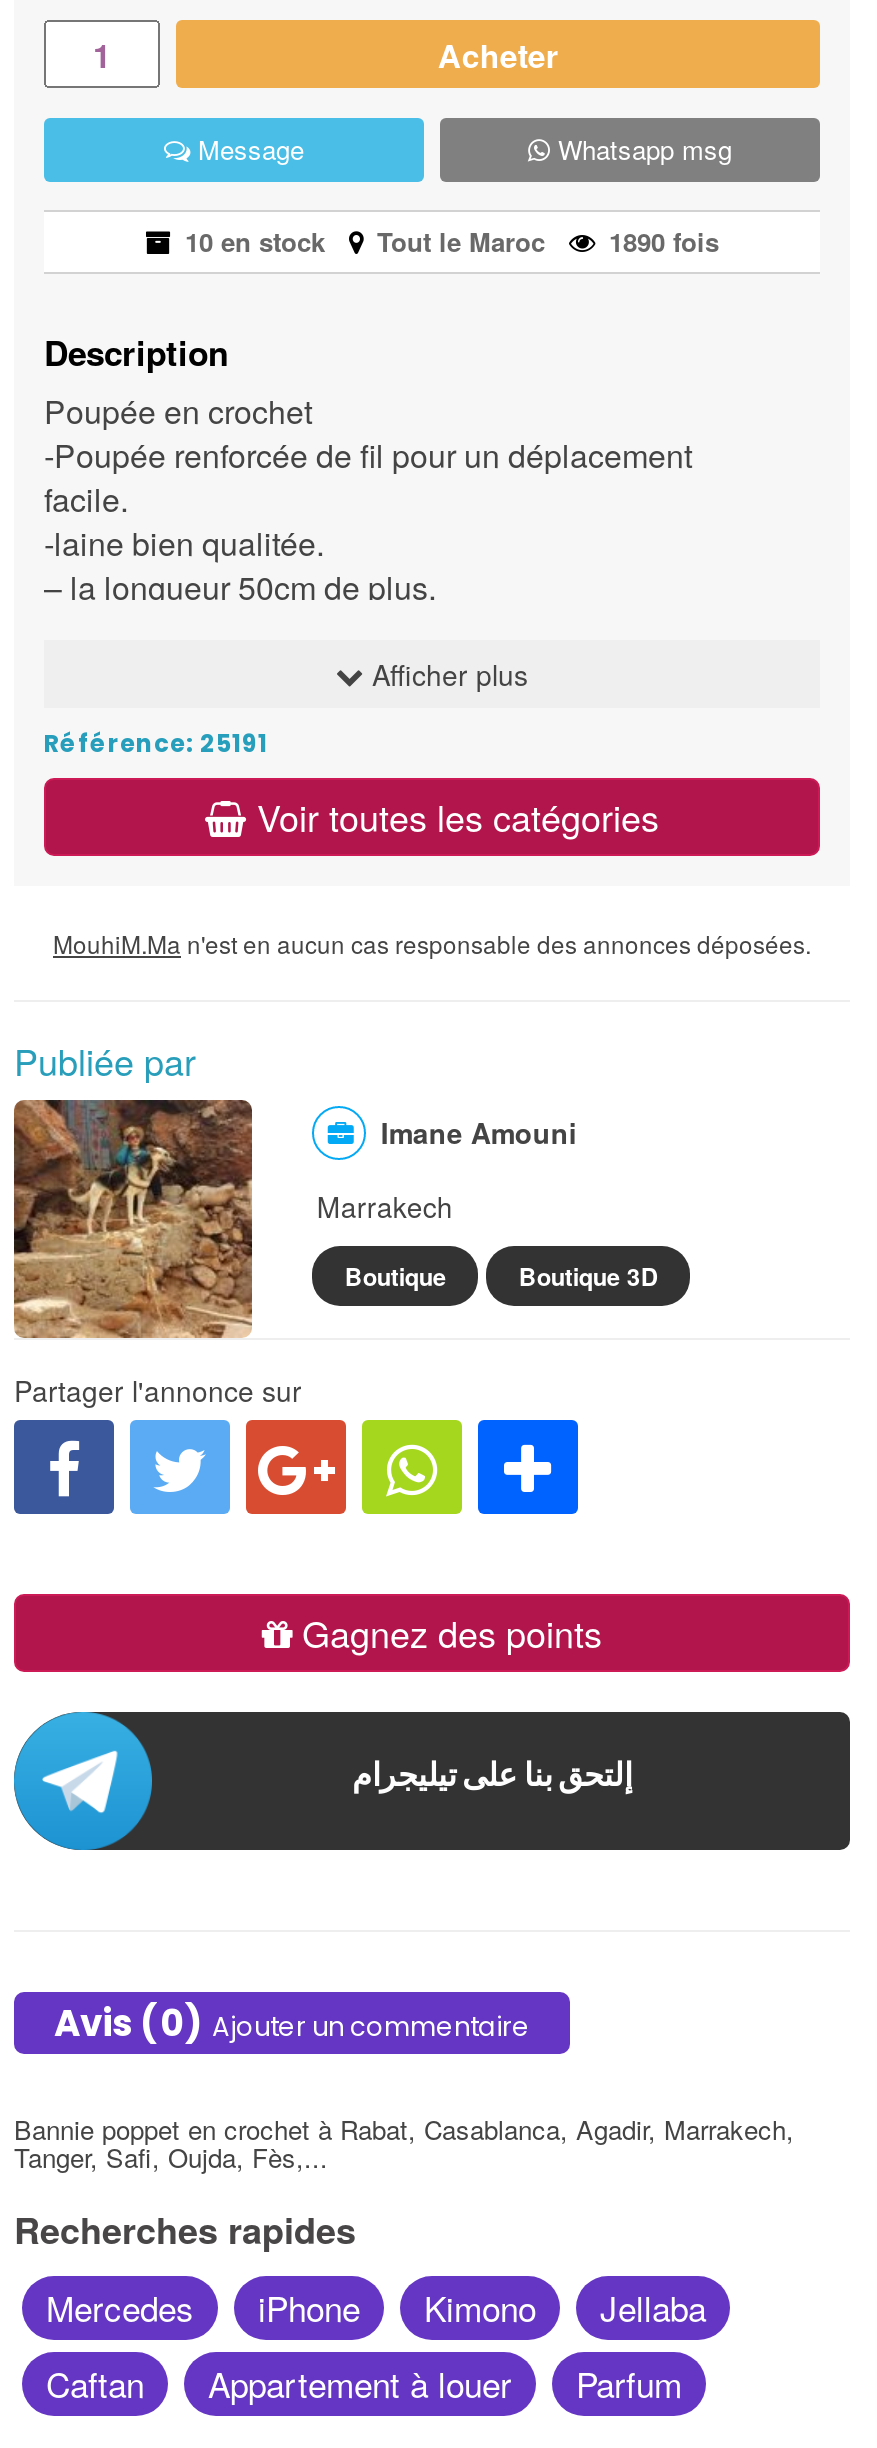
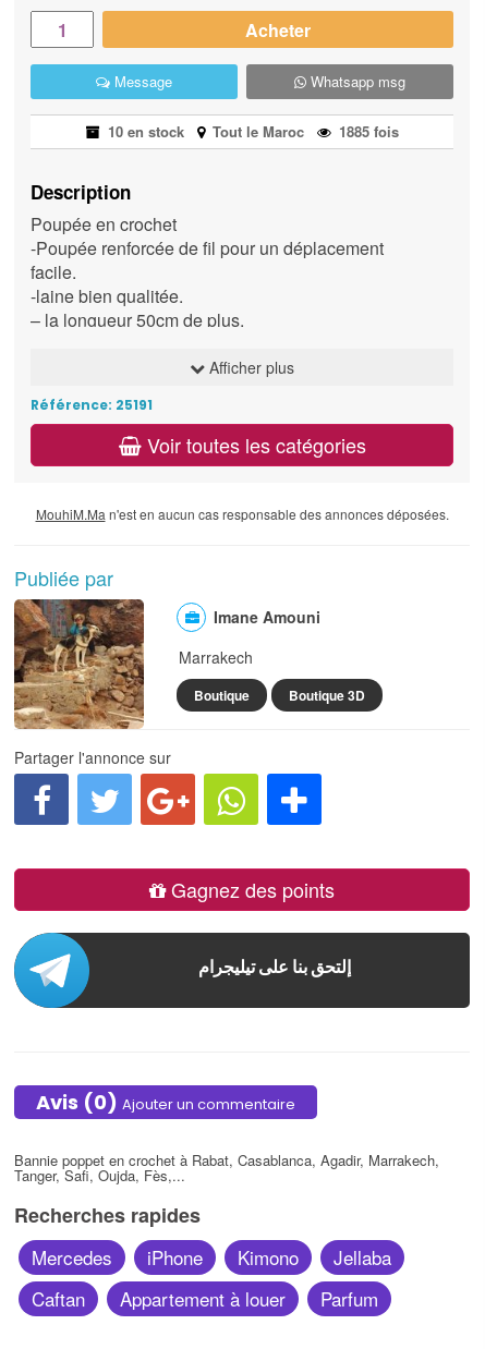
[177,222,719,260] 10 en stock Tout le Maroc 1890 fois -> [103,121,398,142] 10 en stock Tout le Maroc 1885 fois

